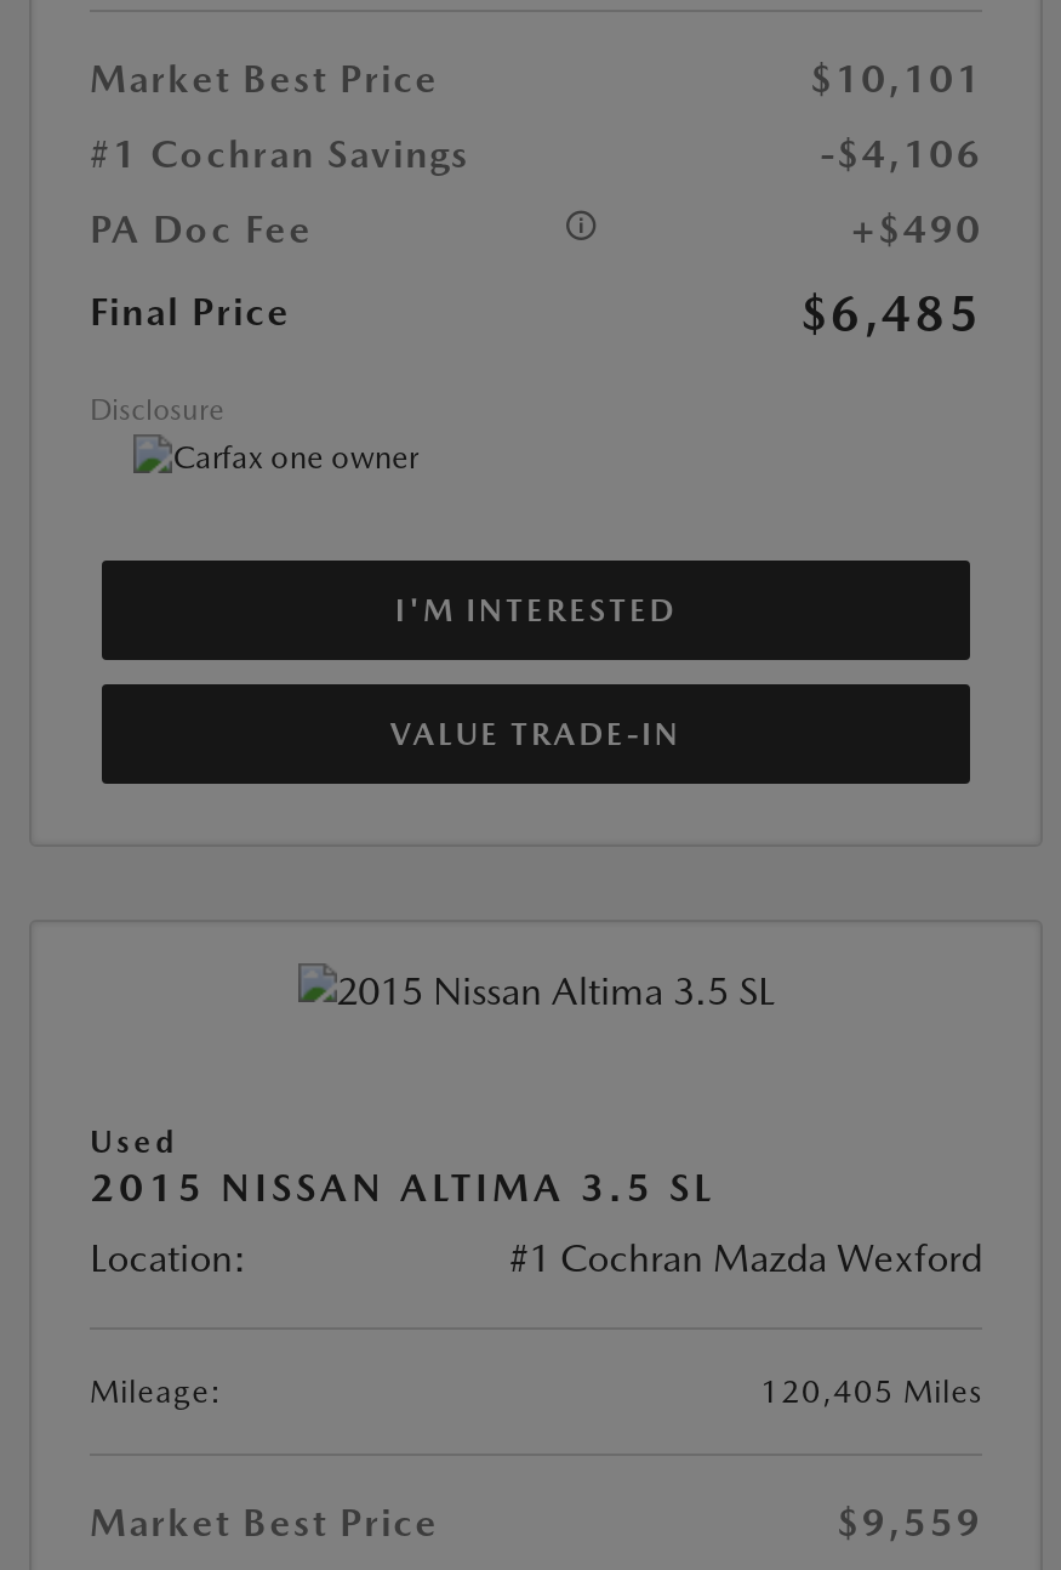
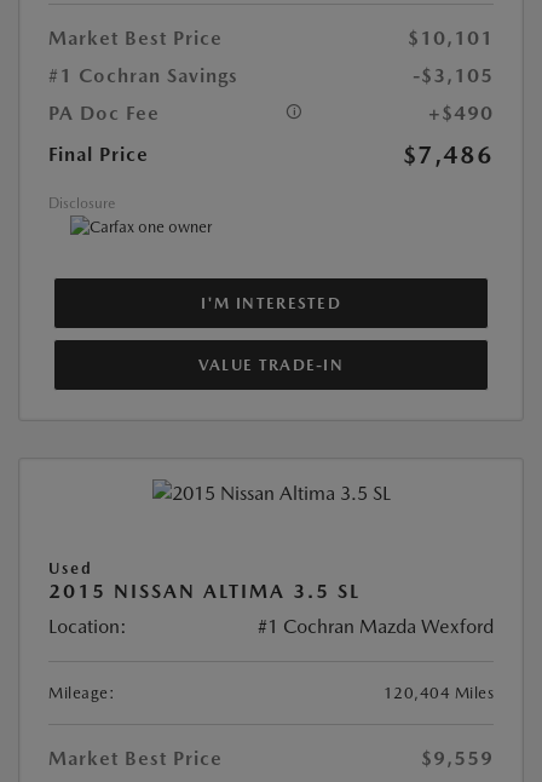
[820,131,982,177] -$4,106 -> [413,64,494,87] -$3,105
[800,283,982,342] $6,485 -> [403,140,494,169] $7,486
[760,1374,982,1411] 120,405 Miles -> [383,684,494,703] 120,404 Miles

